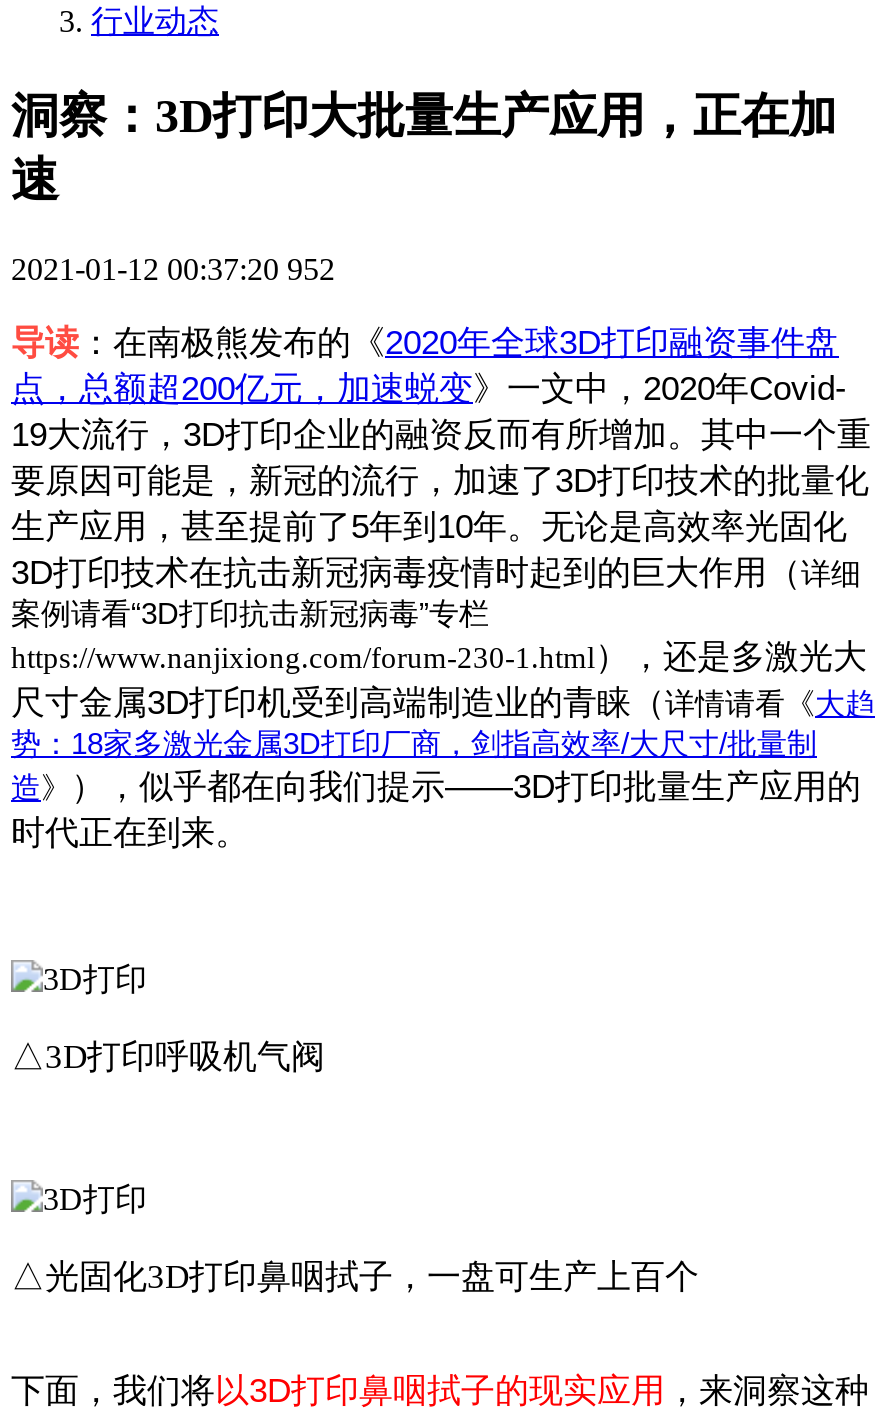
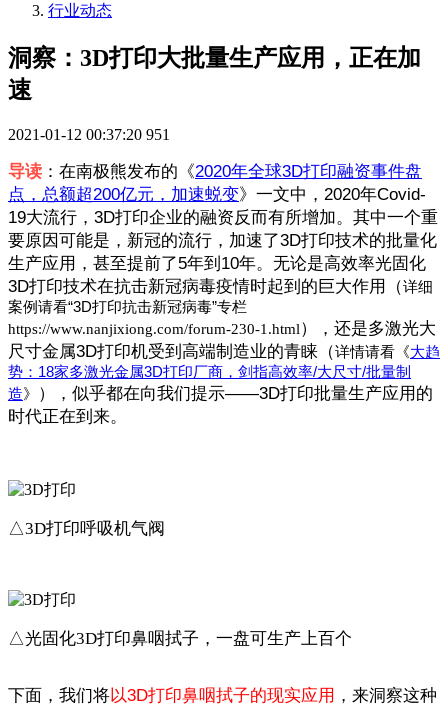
[11,252,335,286] 2021-01-12 00:37:20 952 -> [8,126,170,143] 2021-01-12 00:37:20 951

